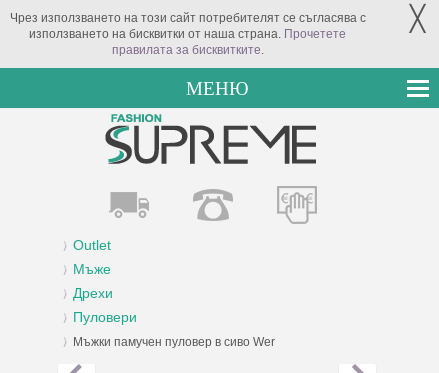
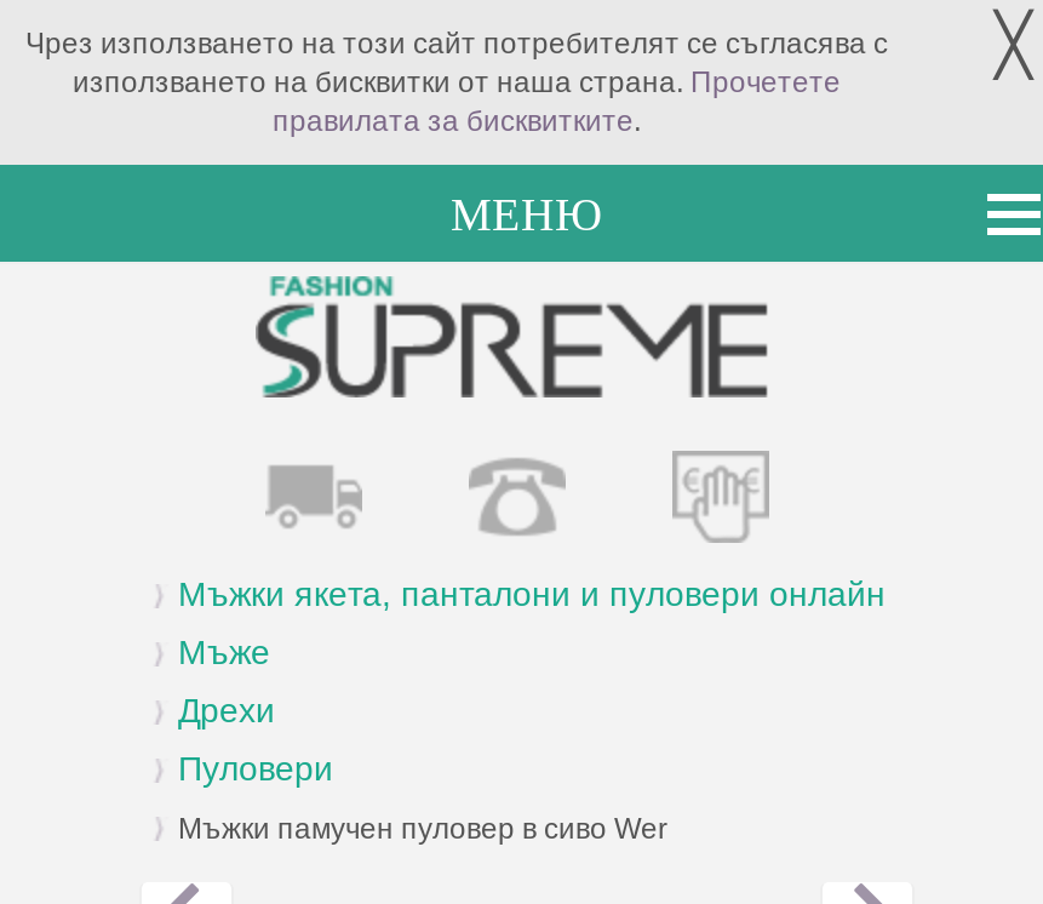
[73,237,111,253] Outlet -> [178,574,886,613] Мъжки якета, панталони и пуловери онлайн

